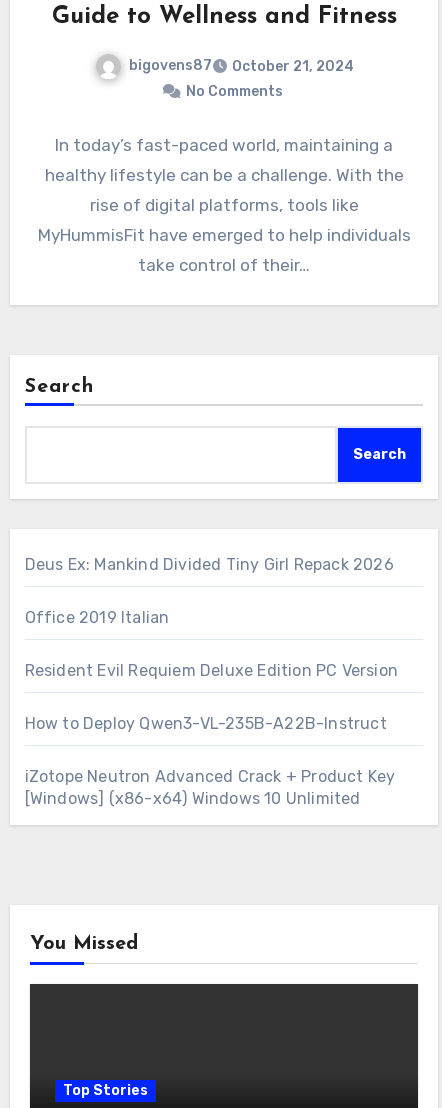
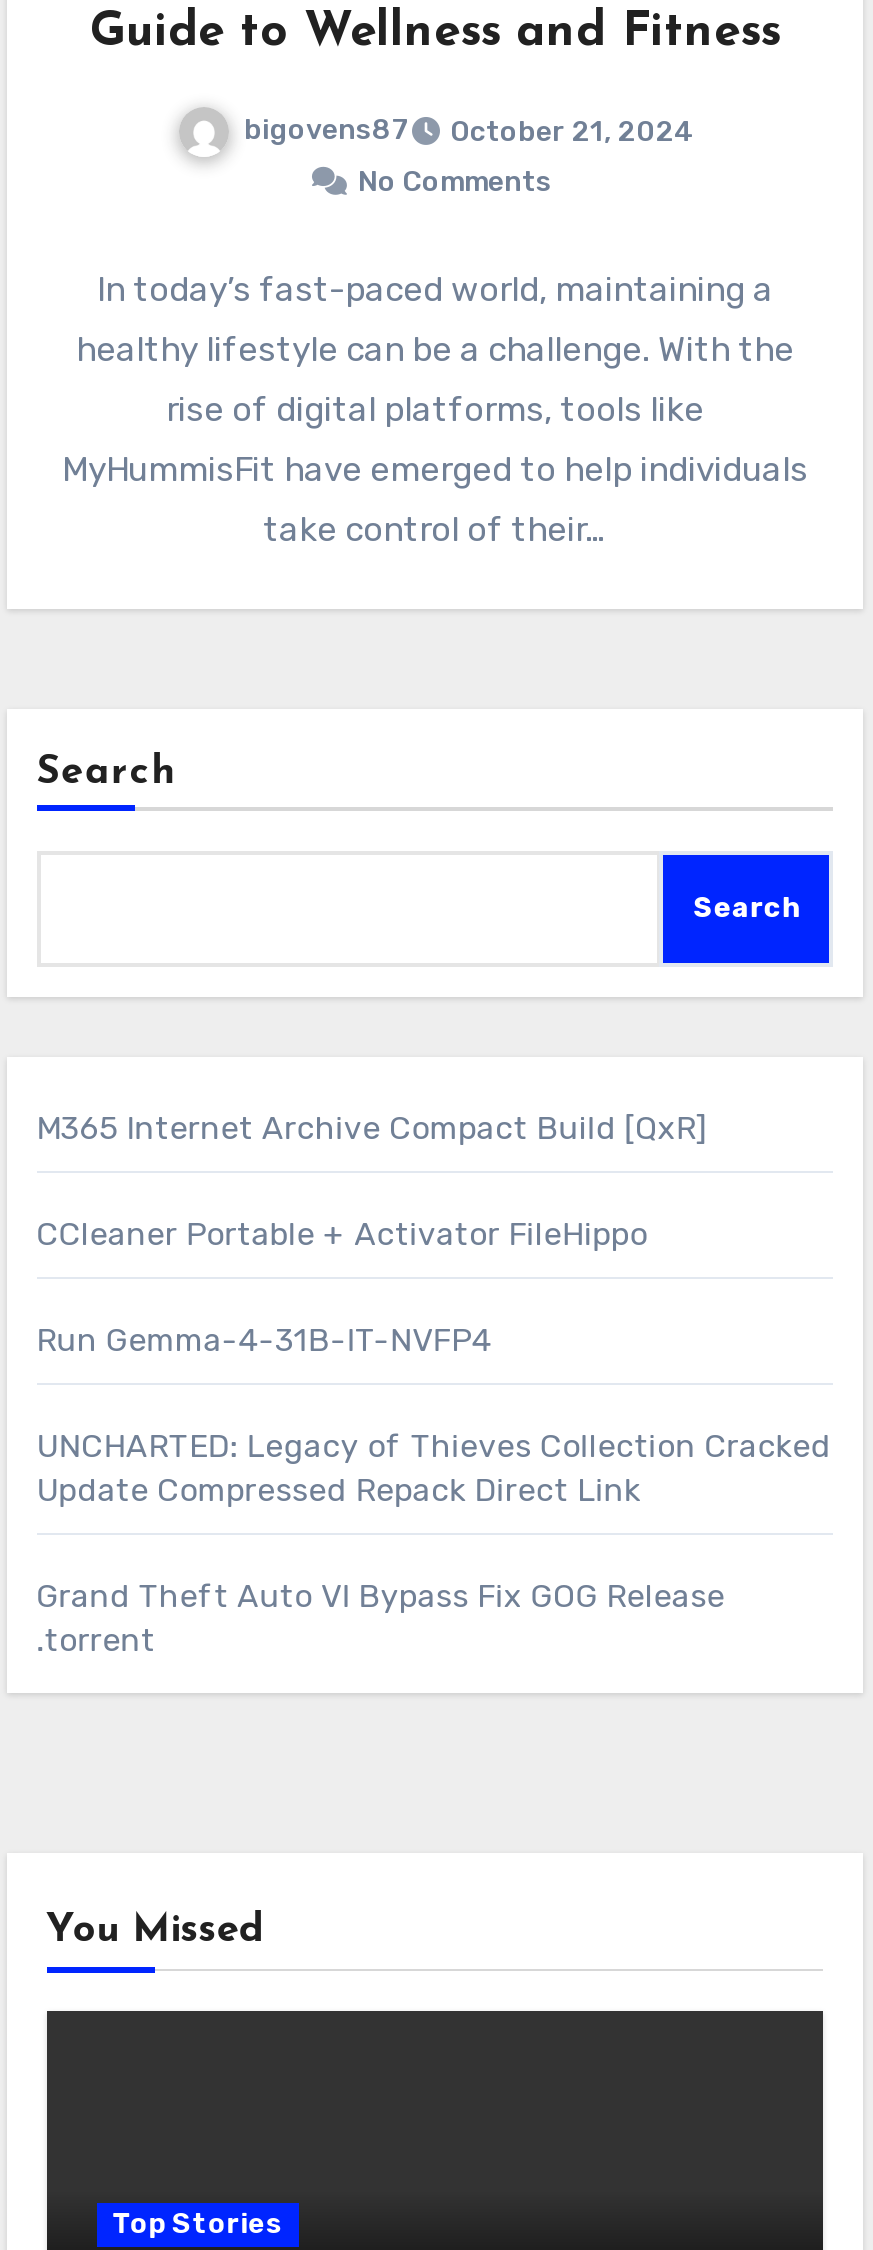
[25,555,394,574] Deus Ex: Mankind Divided Tiny Girl Repack 2026 -> [36,1109,709,1147] M365 Internet Archive Compact Build [QxR]
[25,608,169,627] Office 2019 Italian -> [36,1215,648,1253] CCleaner Portable + Activator FileHippo
[25,661,398,680] Resident Evil Requiem Deluxe Edition PC Version -> [36,1321,492,1359] Run Gemma-4-31B-IT-NVFP4
[25,714,387,733] How to Deploy Qwen3-VL-235B-A22B-Instruct -> [36,1427,831,1509] UNCHARTED: Legacy of Thieves Collection Cracked | Update Compressed Repack Direct Link
[25,767,395,808] iZotope Neutron Advanced Crack + Product Key | [Windows] (x86-x64) Windows 10 Unlimited -> [36,1577,725,1659] Grand Theft Auto VI Bypass Fix GOG Release | .torrent

